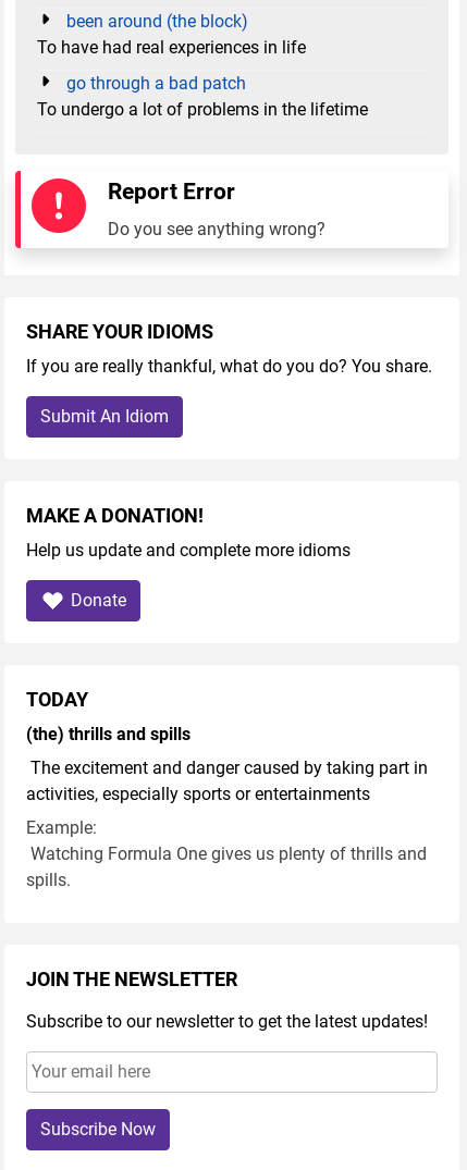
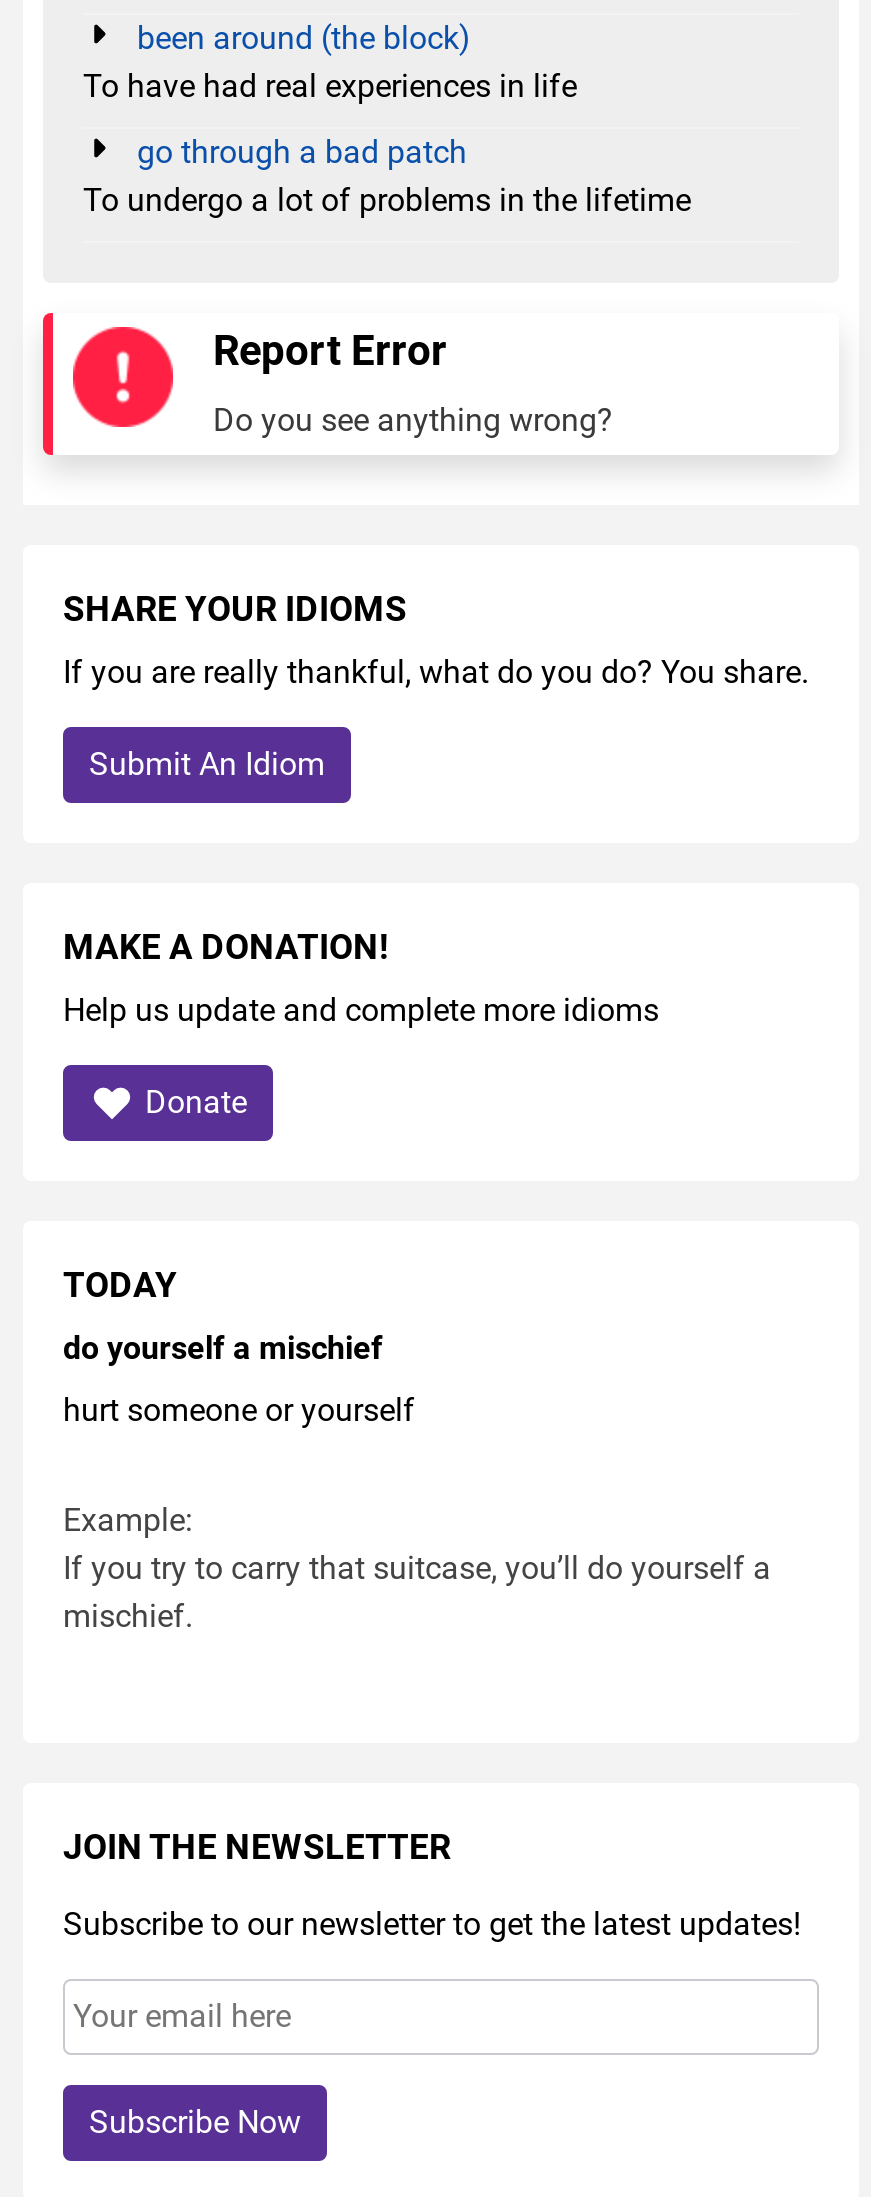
[26,724,191,744] (the) thrills and spills -> [63,1329,383,1367] do yourself a mischief
[26,758,428,804] The excitement and danger caused by taking part in | activities, especially sports or entertainments -> [63,1391,415,1429] hurt someone or yourself
[26,843,427,890] Watching Formula One gives us plenty of thrills and | spills. -> [63,1549,771,1635] If you try to carry that suitcase, you’ll do yourself a | mischief.

